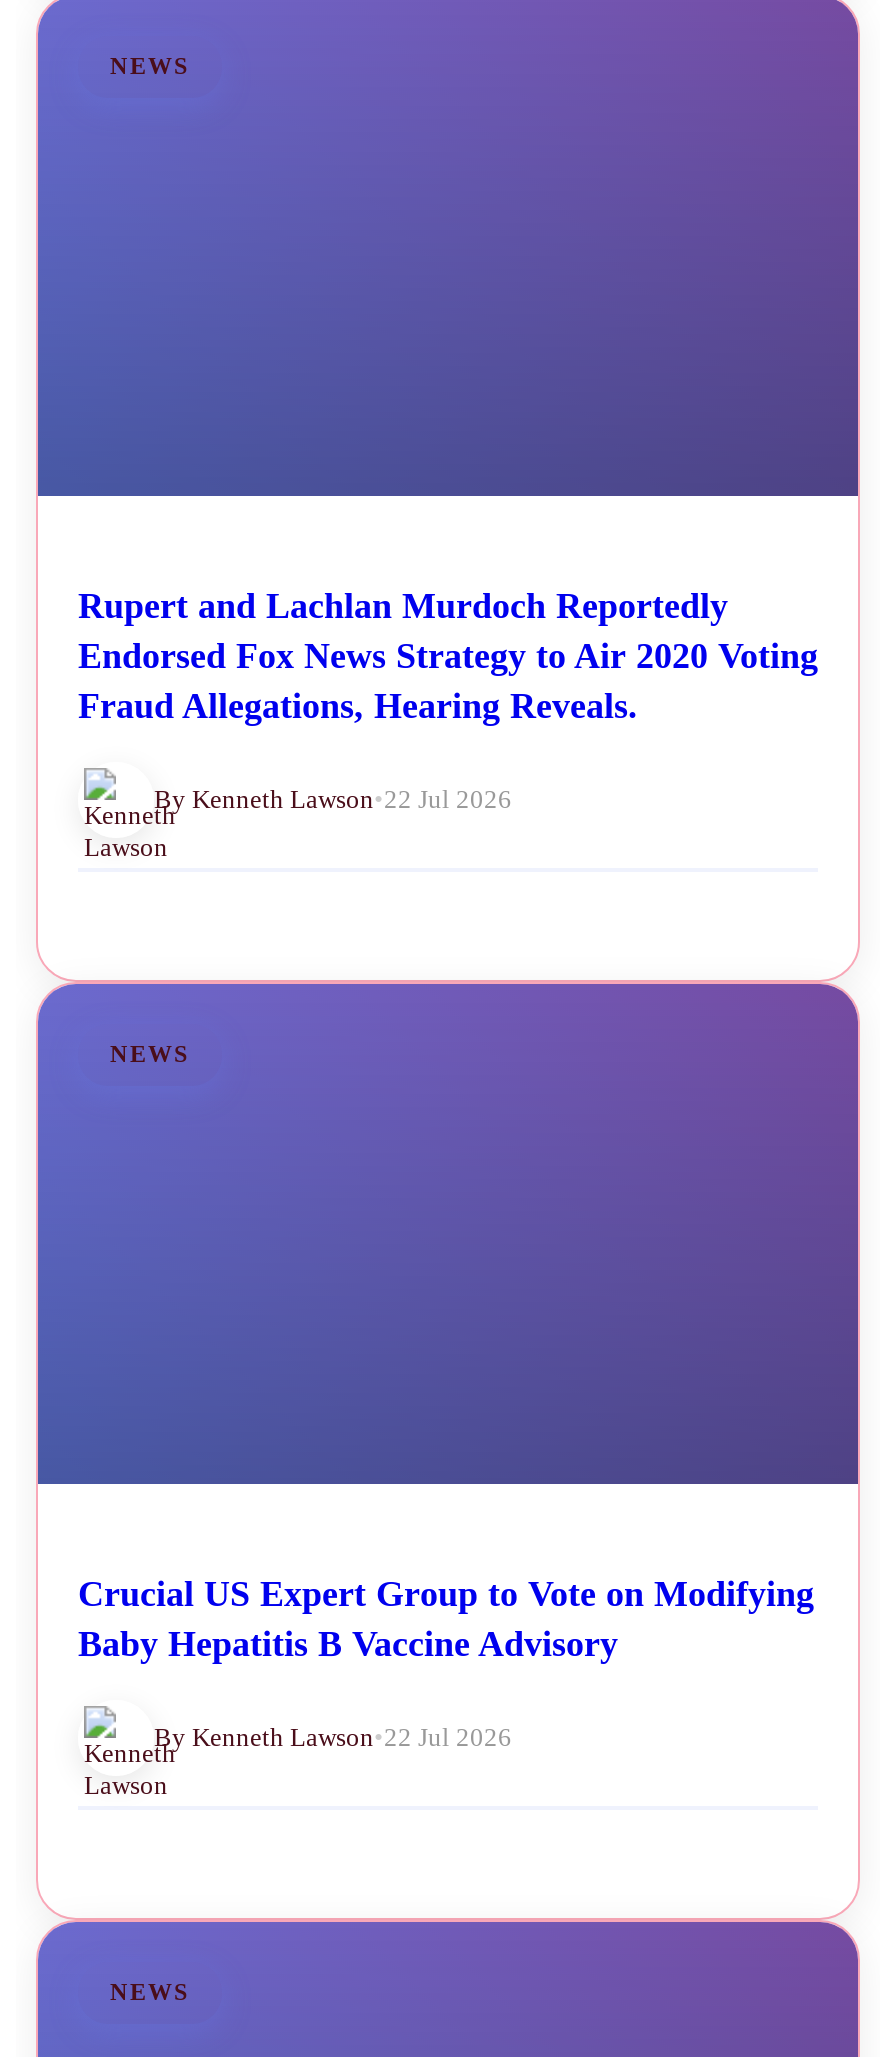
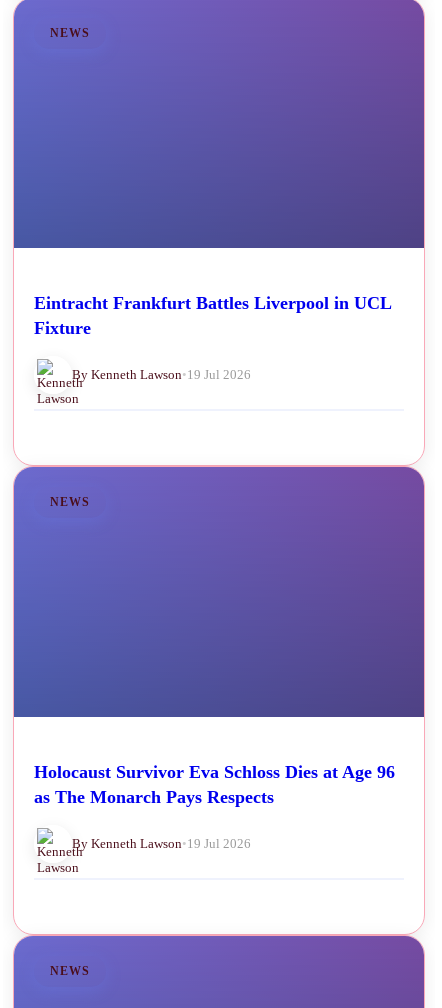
[78,586,818,726] Rupert and Lachlan Murdoch Reportedly | Endorsed Fox News Strategy to Air 2020 Voting | Fraud Allegations, Hearing Reveals. -> [34,293,391,338] Eintracht Frankfurt Battles Liverpool in UCL | Fixture
[154,784,512,814] By Kenneth Lawson • 22 Jul 2026 -> [72,367,251,382] By Kenneth Lawson • 19 Jul 2026
[78,1574,814,1664] Crucial US Expert Group to Vote on Modifying | Baby Hepatitis B Vaccine Advisory -> [34,762,395,807] Holocaust Survivor Eva Schloss Dies at Age 96 | as The Monarch Pays Respects
[154,1722,512,1752] By Kenneth Lawson • 22 Jul 2026 -> [72,836,251,851] By Kenneth Lawson • 19 Jul 2026

